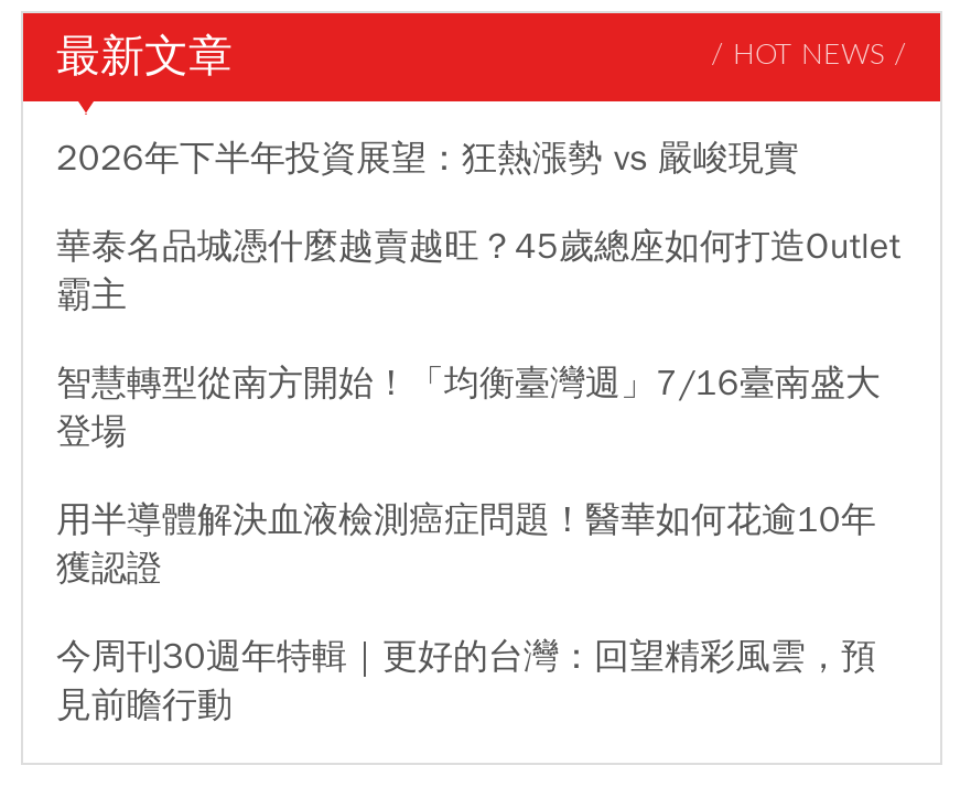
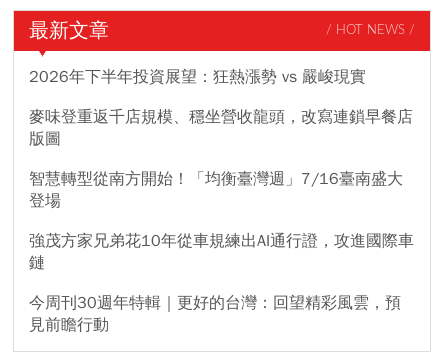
[56,225,900,317] 華泰名品城憑什麼越賣越旺？45歲總座如何打造Outlet | 霸主 -> [29,107,413,149] 麥味登重返千店規模、穩坐營收龍頭，改寫連鎖早餐店 | 版圖
[56,498,876,591] 用半導體解決血液檢測癌症問題！醫華如何花逾10年 | 獲認證 -> [29,231,414,273] 強茂方家兄弟花10年從車規練出AI通行證，攻進國際車 | 鏈

